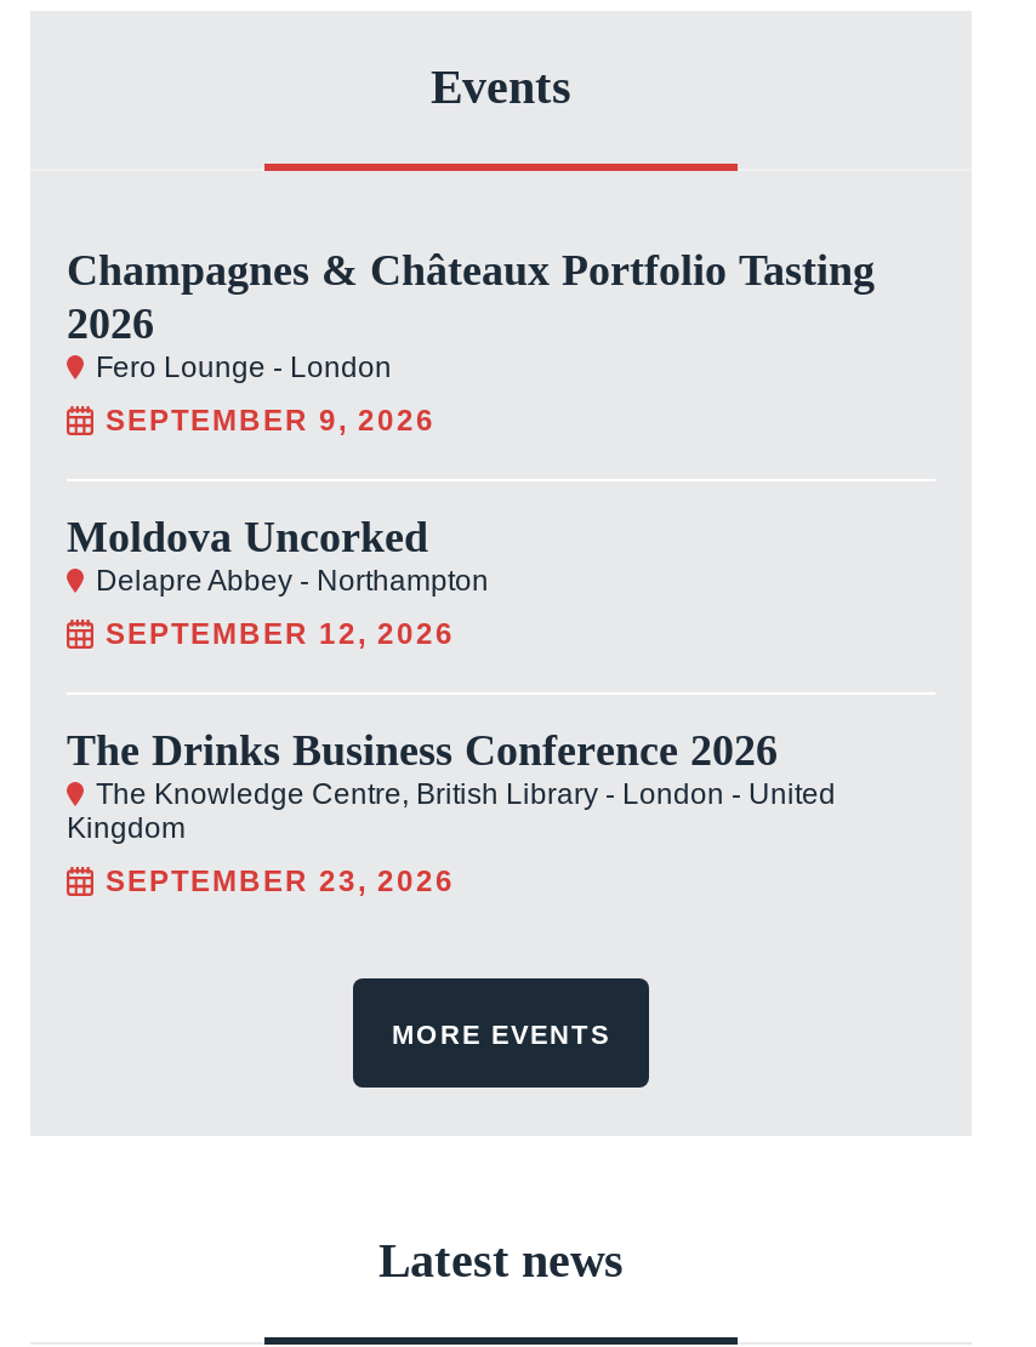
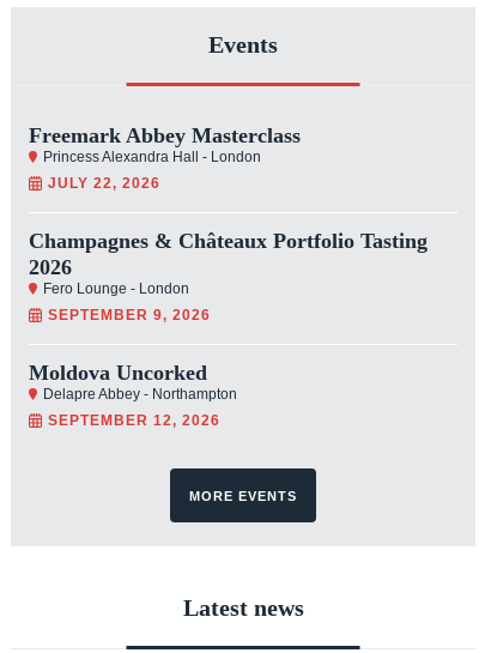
none -> [29,124,301,192] Freemark Abbey Masterclass | Princess Alexandra Hall - London | JULY 22, 2026
moved [67,247,875,652] -> [29,229,428,429]: Champagnes & Châteaux Portfolio Tasting | 2026 | Fero Lounge - London | SEPTEMBER 9, 2026 | Moldova Uncorked | Delapre Abbey - Northampton | SEPTEMBER 12, 2026
[67,727,836,899] The Drinks Business Conference 2026 | The Knowledge Centre, British Library - London - United | Kingdom | SEPTEMBER 23, 2026 -> none

